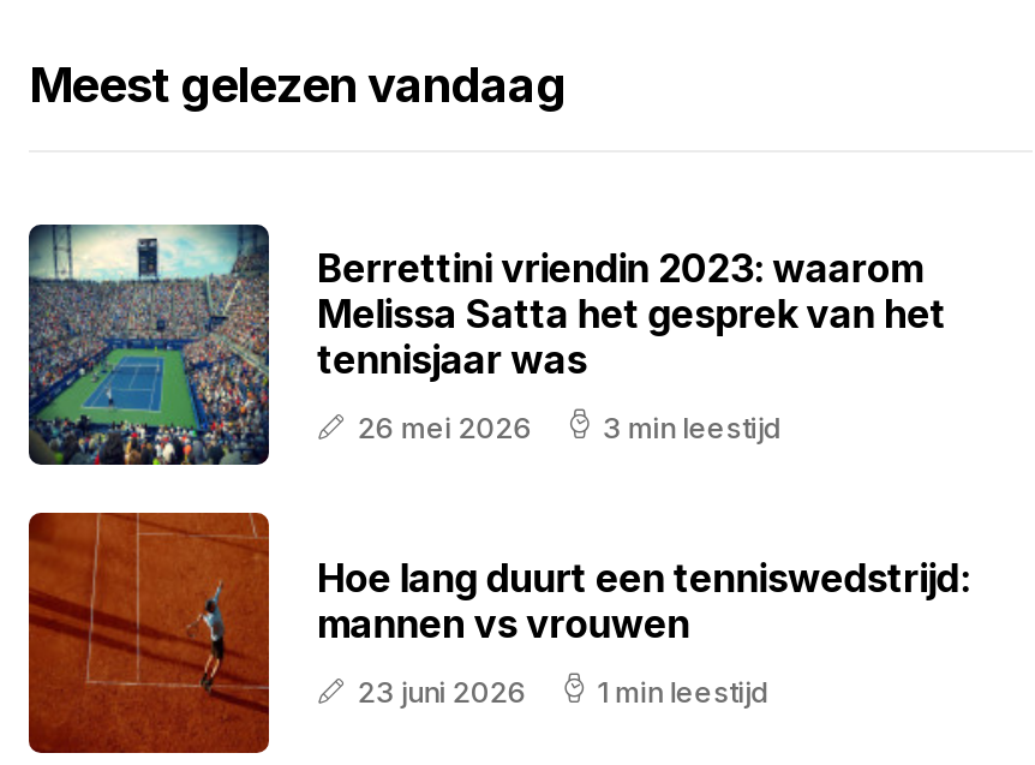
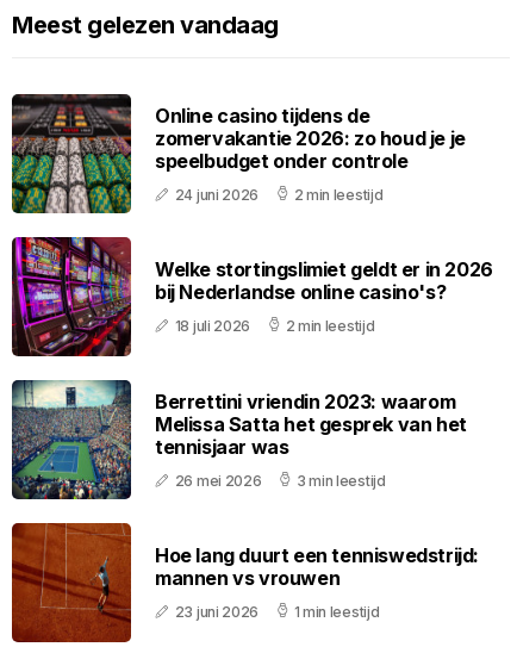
none -> [11,93,493,335] [image] | Online casino tijdens de | zomervakantie 2026: zo houd je je | speelbudget onder controle | 24 juni 2026 | 2 min leestijd | Welke stortingslimiet geldt er in 2026 | bij Nederlandse online casino's? | 18 juli 2026 | 2 min leestijd
none -> [11,236,132,357] [image]

